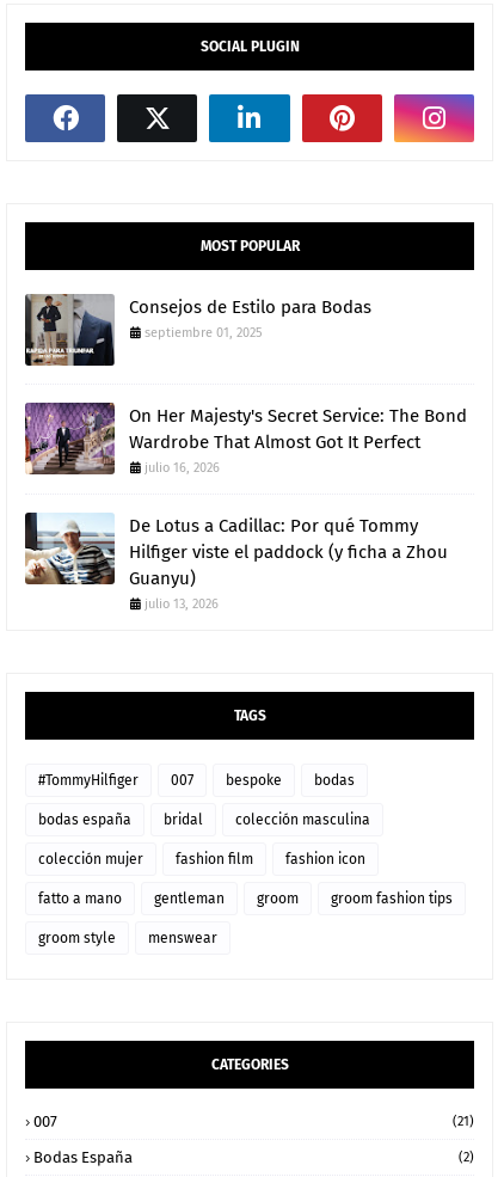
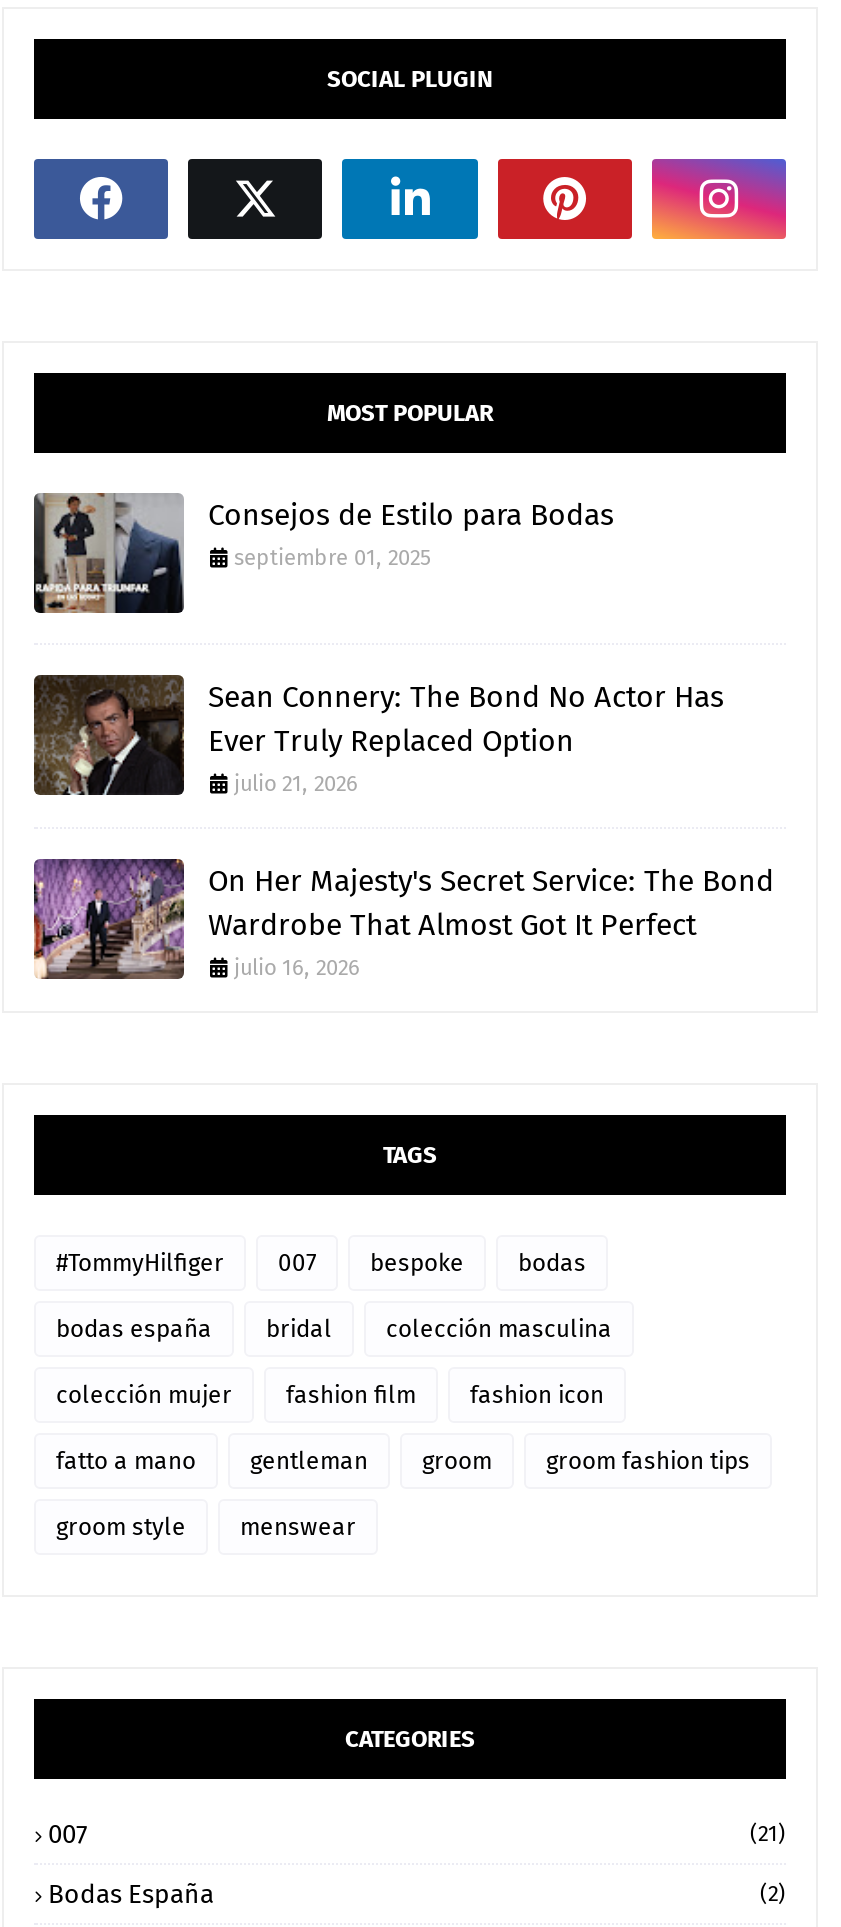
none -> [34,675,724,797] [image] | Sean Connery: The Bond No Actor Has | Ever Truly Replaced Option | julio 21, 2026
moved [23,401,467,476] -> [30,857,774,981]: [image] | On Her Majesty's Secret Service: The Bond | Wardrobe That Almost Got It Perfect | julio 16, 2026
[24,511,448,612] [image] | De Lotus a Cadillac: Por qué Tommy | Hilfiger viste el paddock (y ficha a Zhou | Guanyu) | julio 13, 2026 -> none

